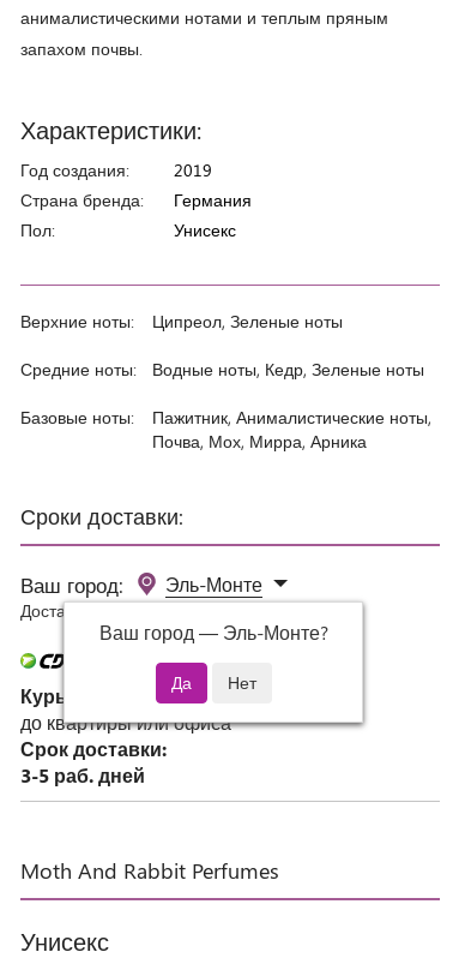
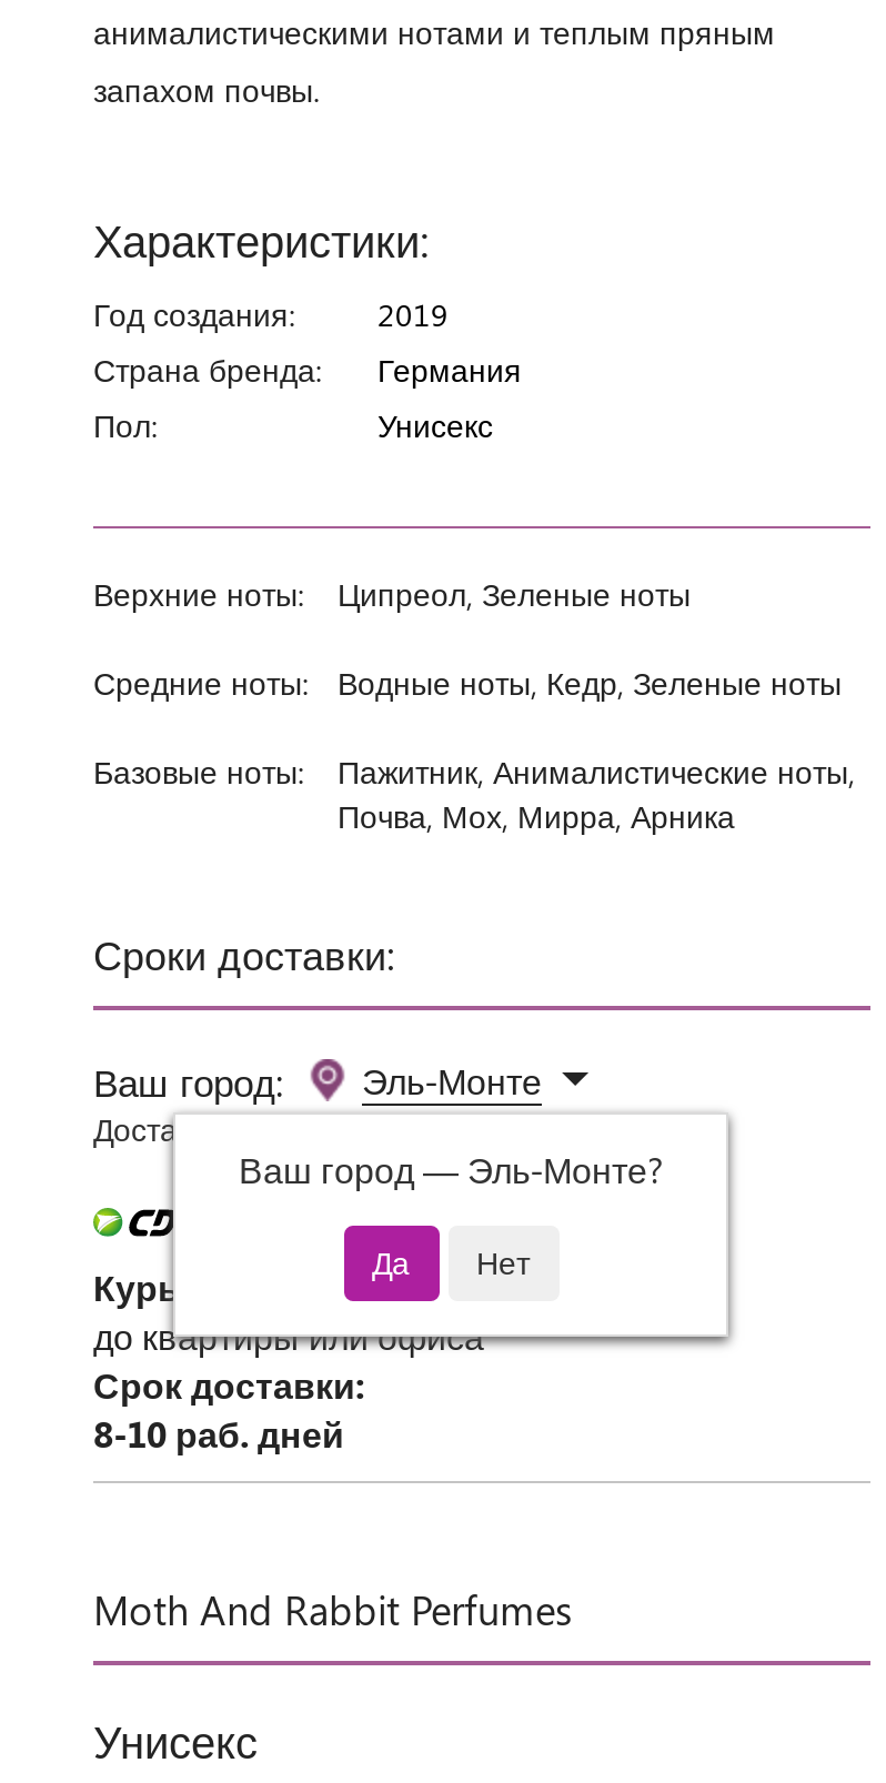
[20,762,145,787] 3-5 раб. дней -> [93,1409,344,1456] 8-10 раб. дней

